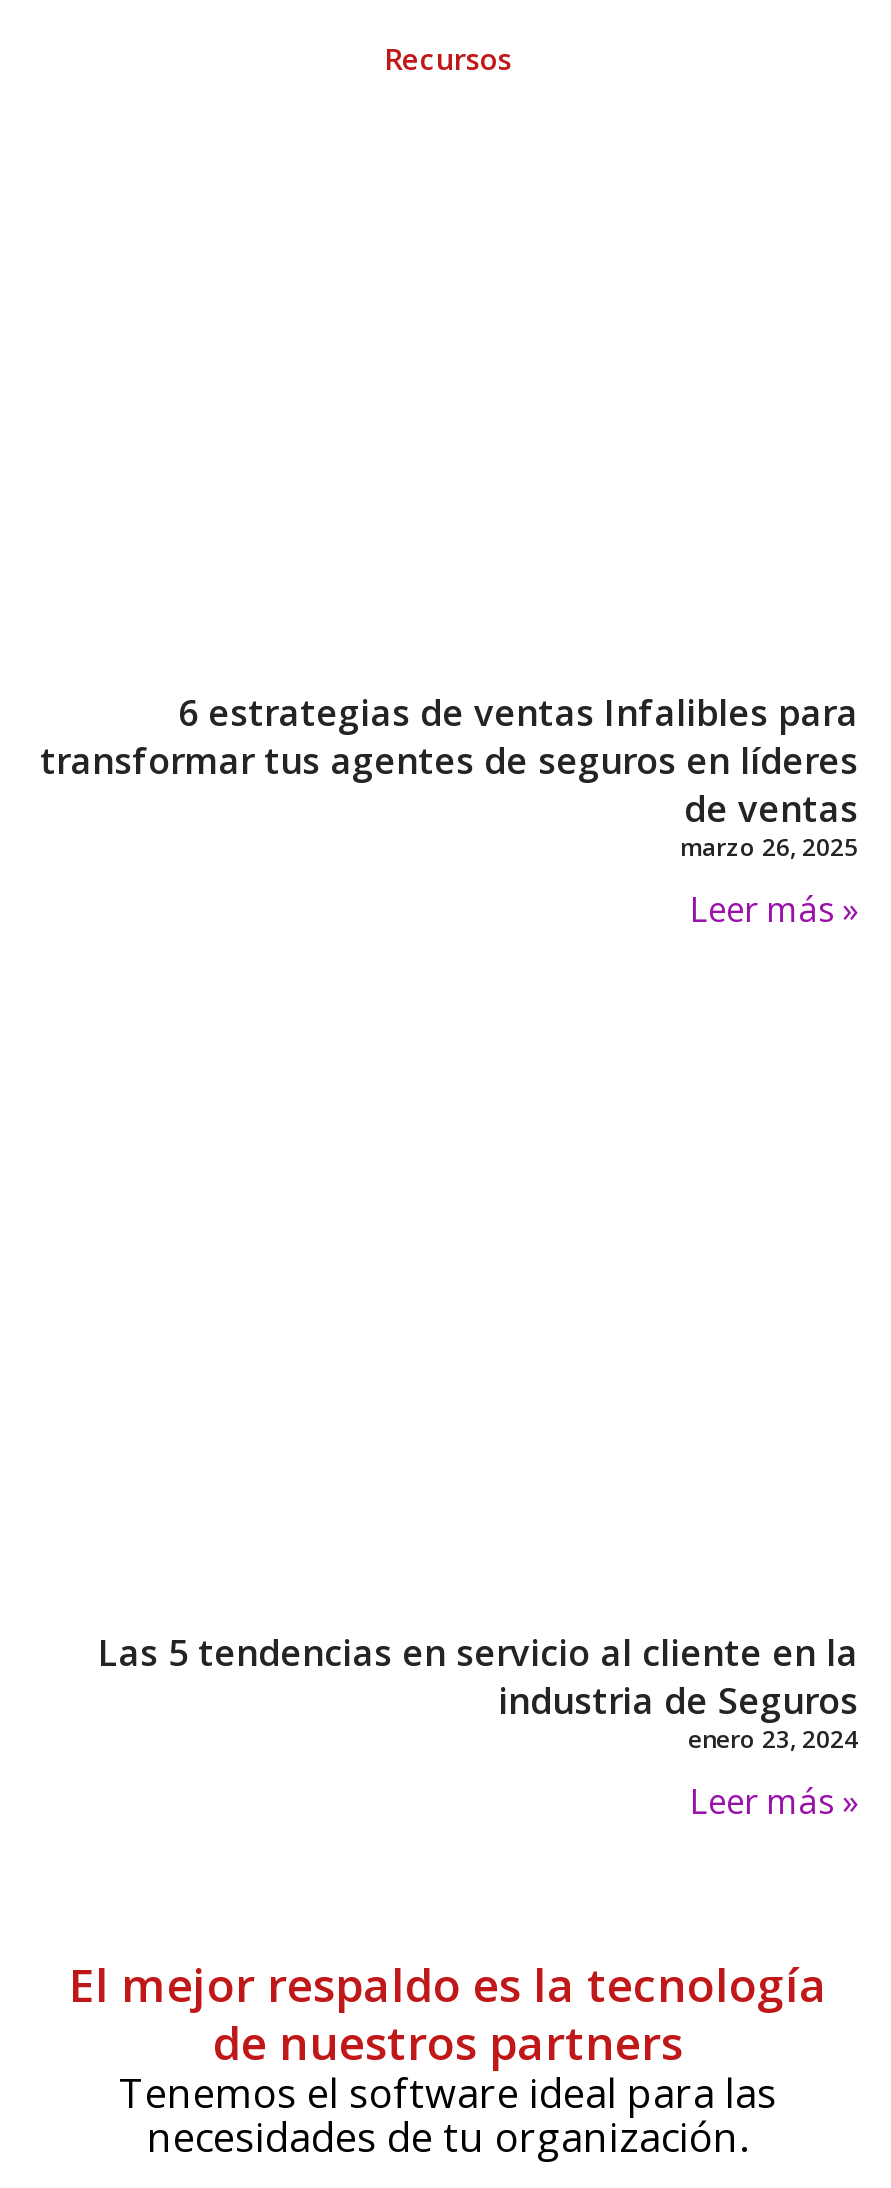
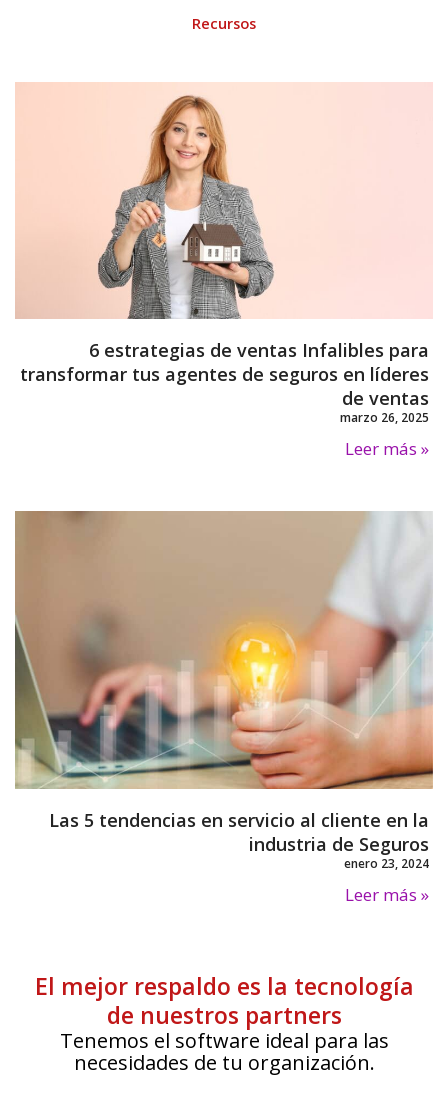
none -> [14,82,433,320] [image]
none -> [14,510,434,790] [image]

